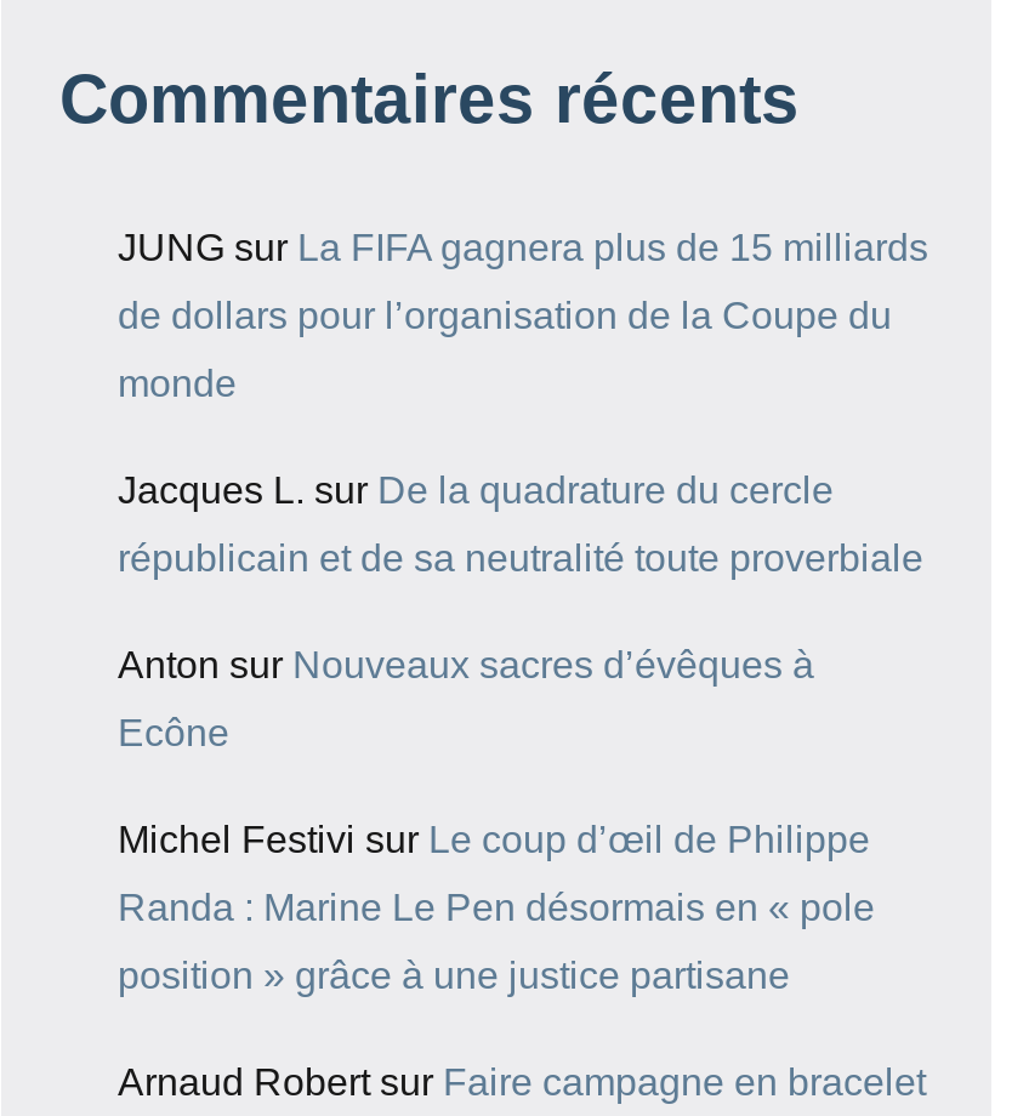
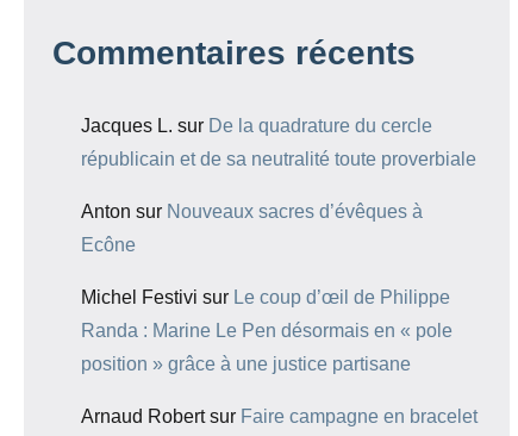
[118,227,928,404] JUNG sur La FIFA gagnera plus de 15 milliards | de dollars pour l’organisation de la Coupe du | monde -> none

